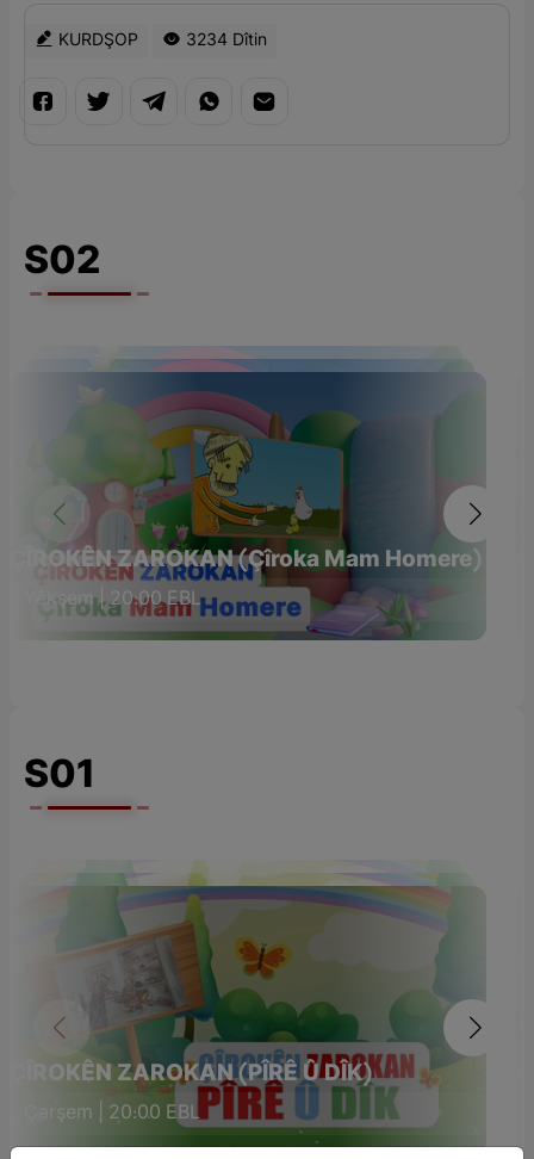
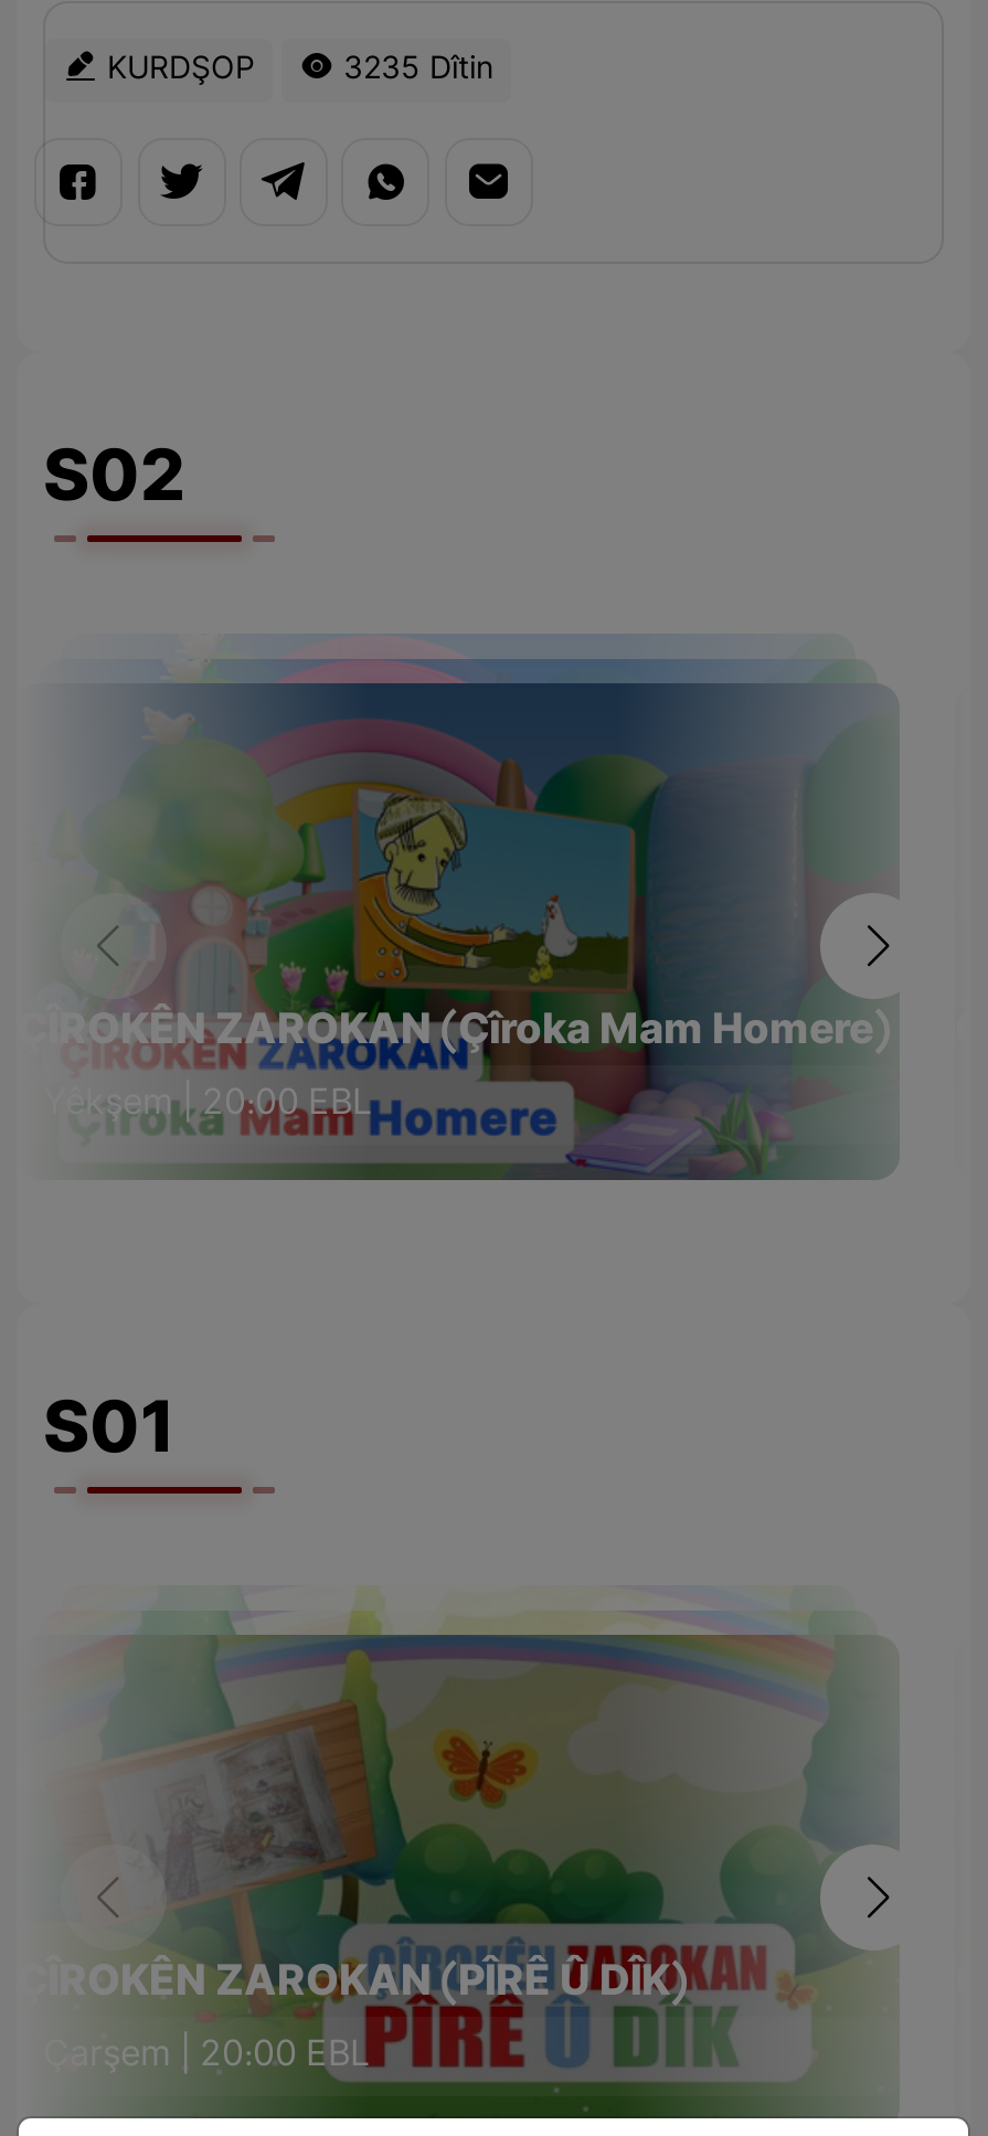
[54,30,267,52] KURDŞOP 3234 Dîtin -> [98,49,493,91] KURDŞOP 3235 Dîtin

